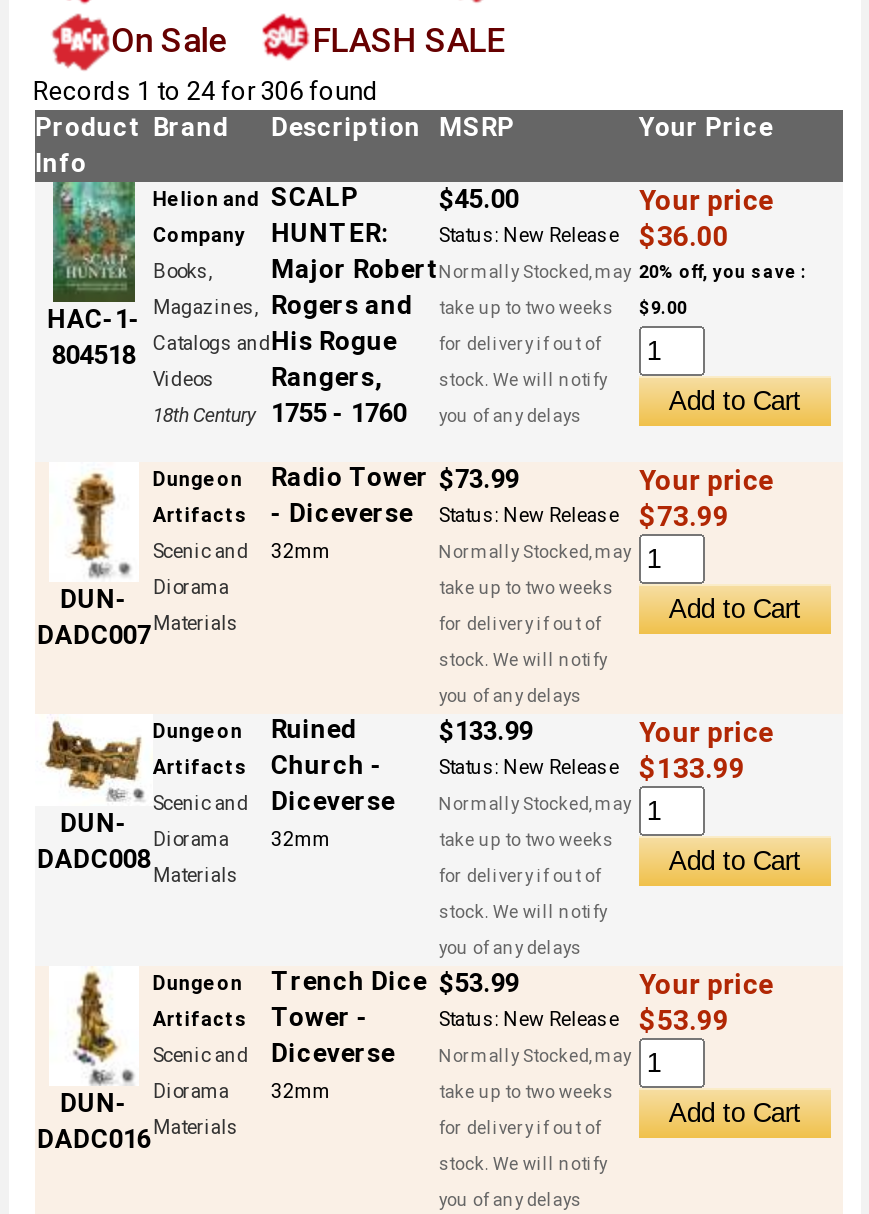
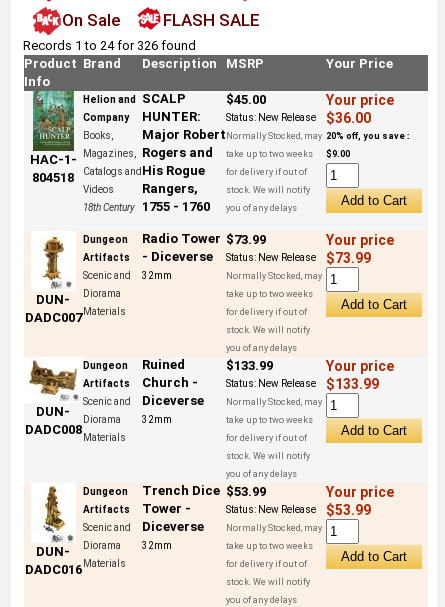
[33,75,379,105] Records 1 to 24 for 306 found -> [23,37,196,52] Records 1 to 24 for 326 found

